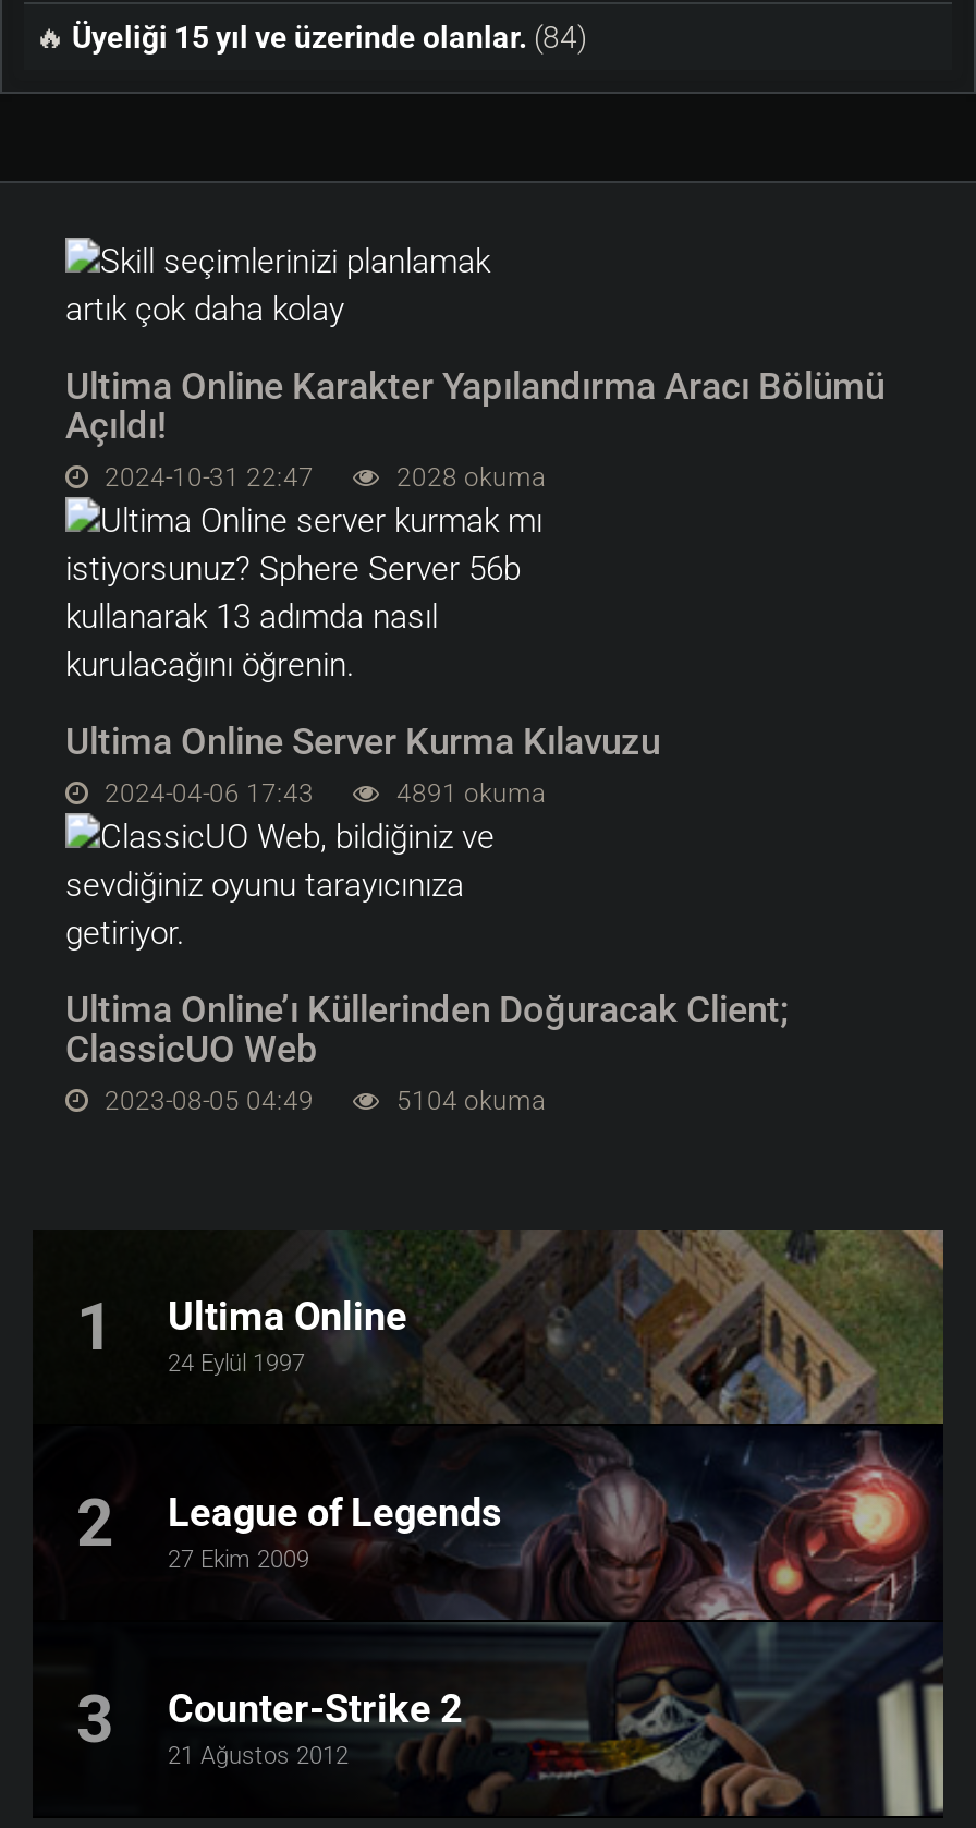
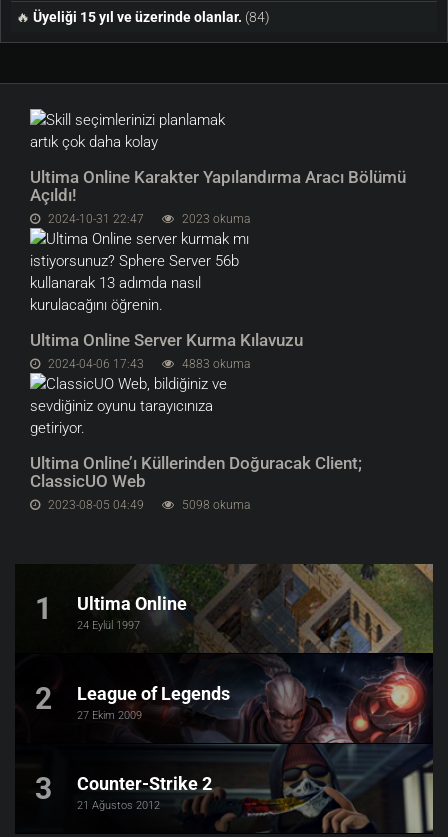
[390,462,545,493] 2028 okuma -> [179,212,250,226] 2023 okuma
[390,778,545,809] 4891 okuma -> [179,357,250,371] 4883 okuma
[390,1086,545,1116] 5104 okuma -> [179,498,250,512] 5098 okuma

